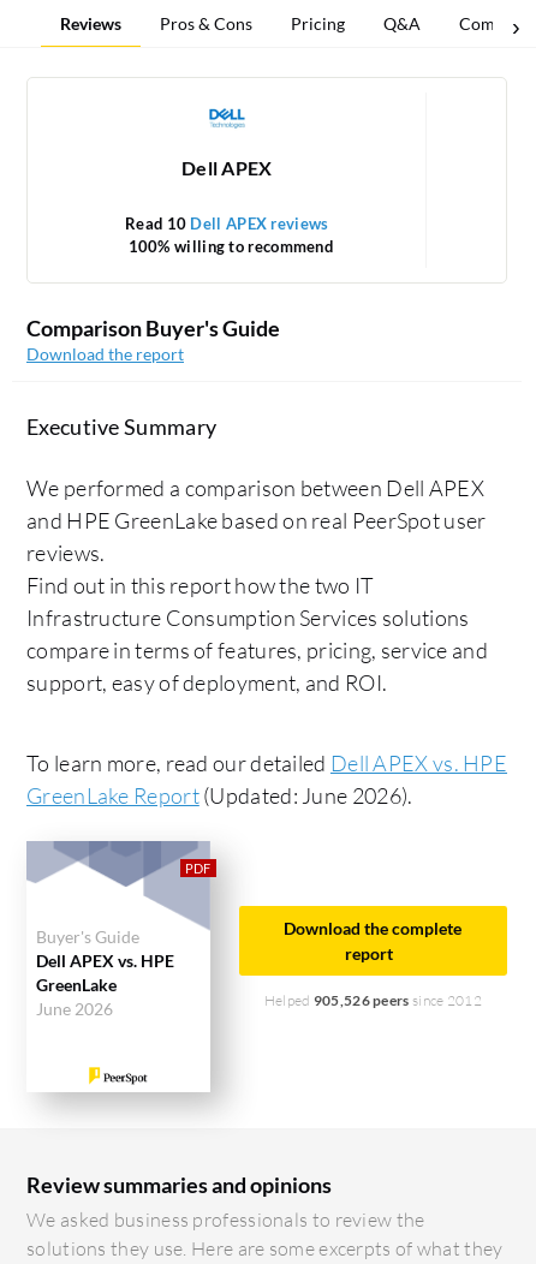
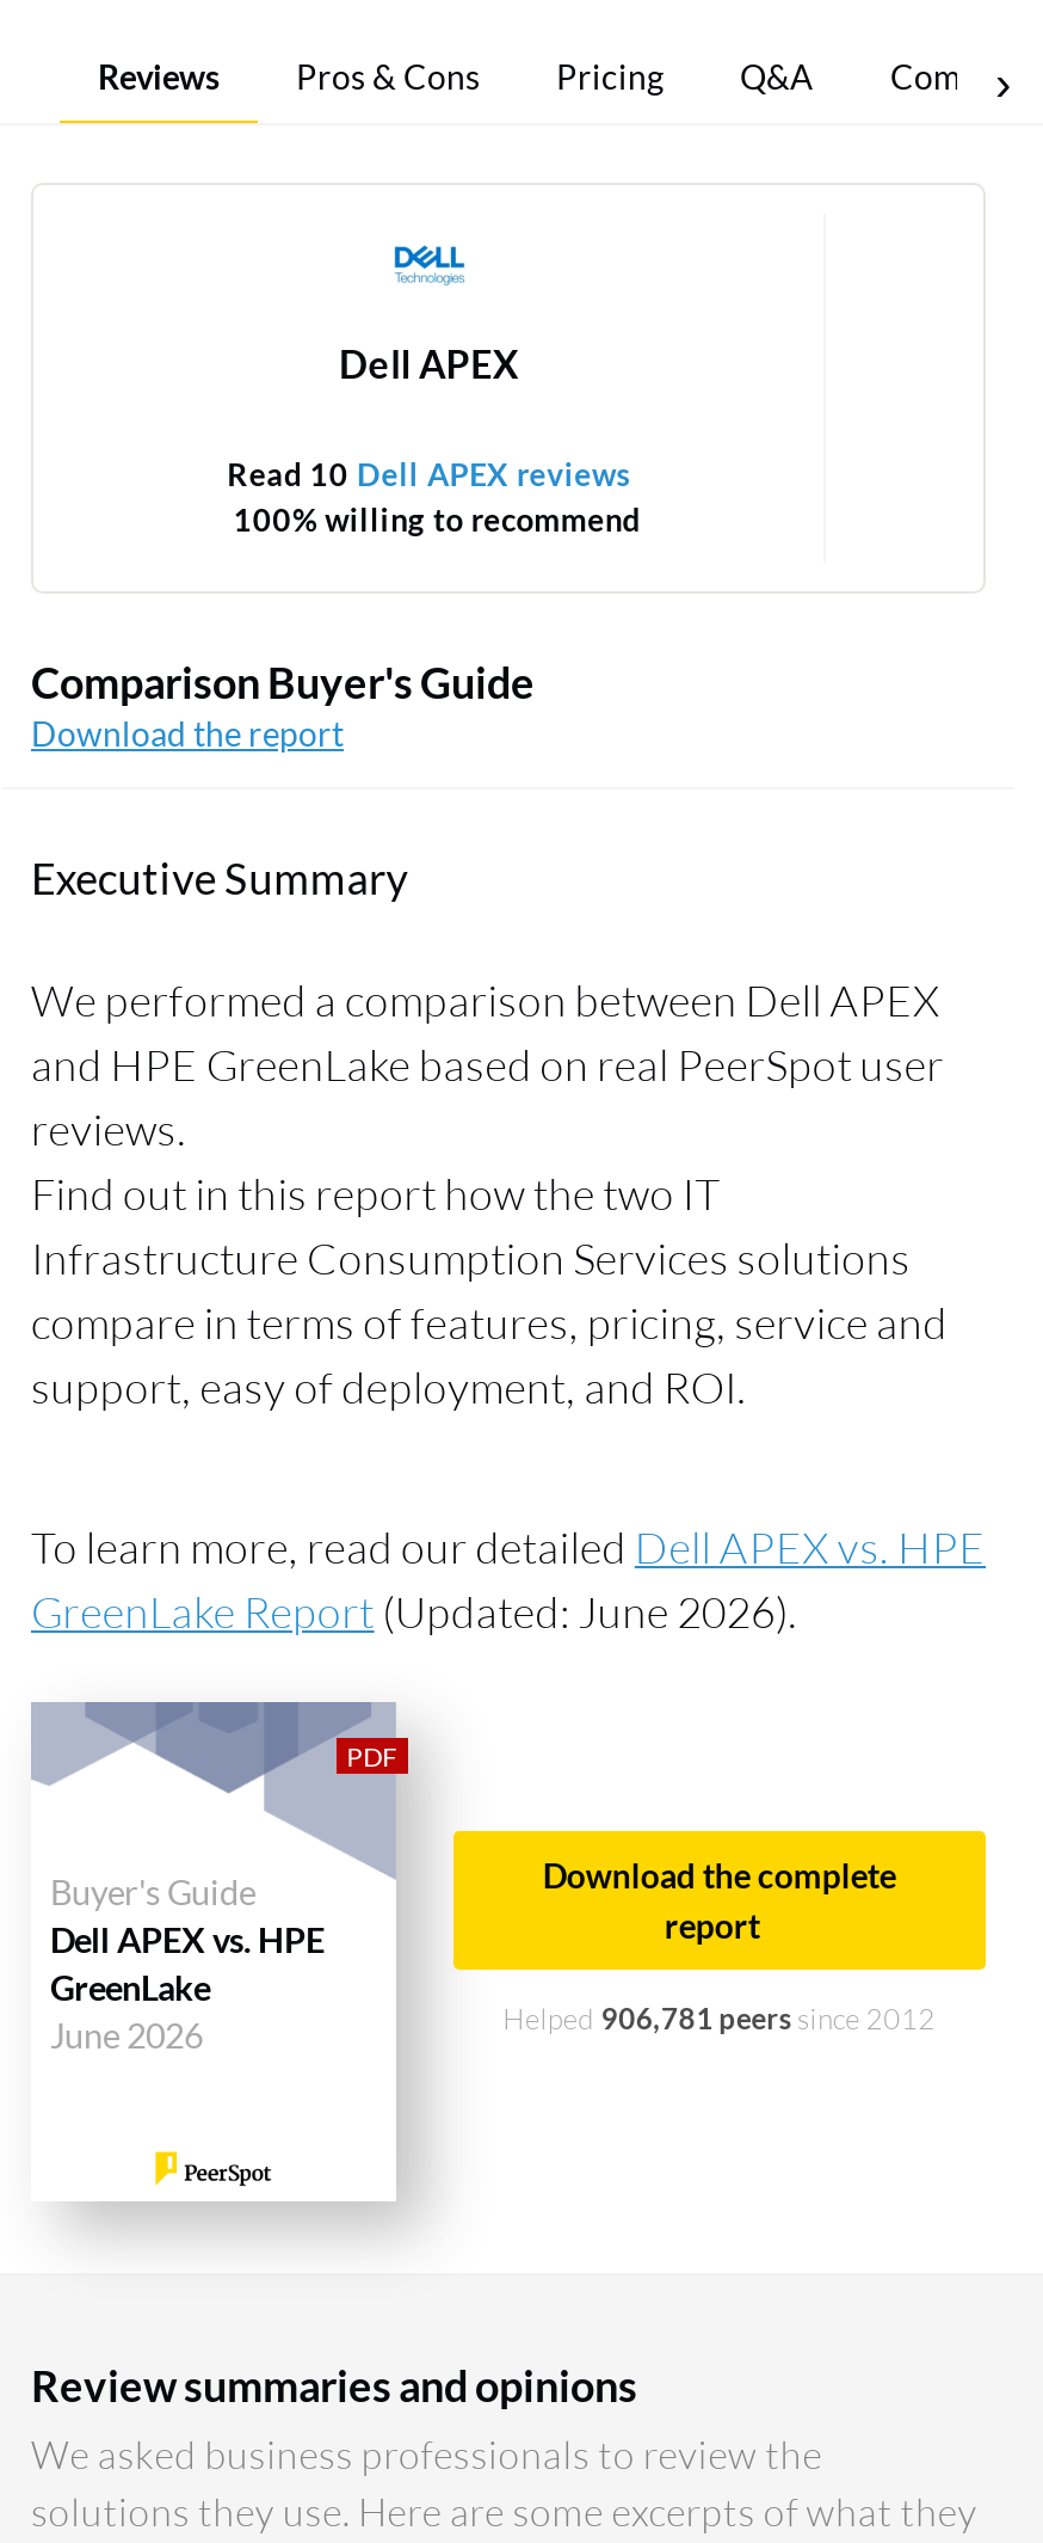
[264,992,482,1010] Helped 905,526 peers since 2012 -> [503,2002,936,2038] Helped 906,781 peers since 2012

